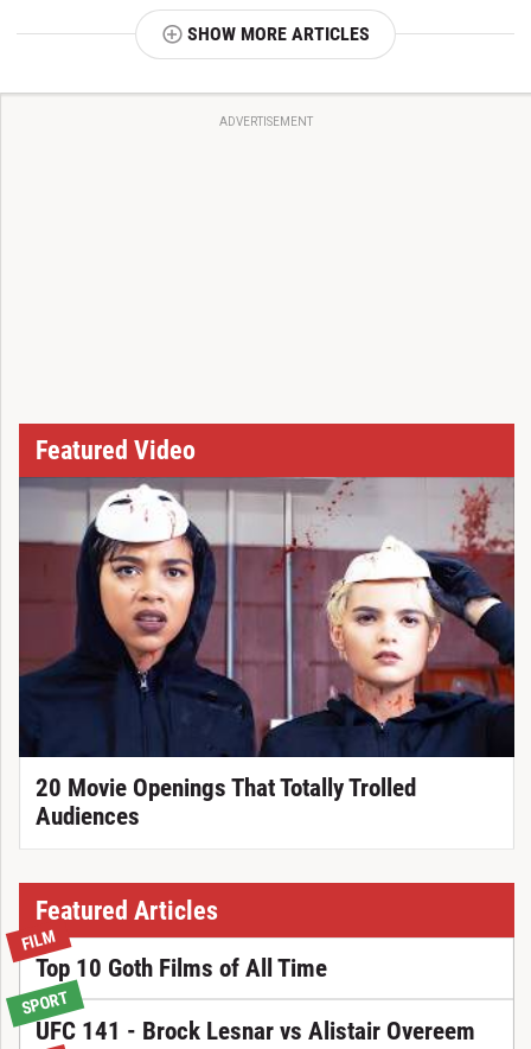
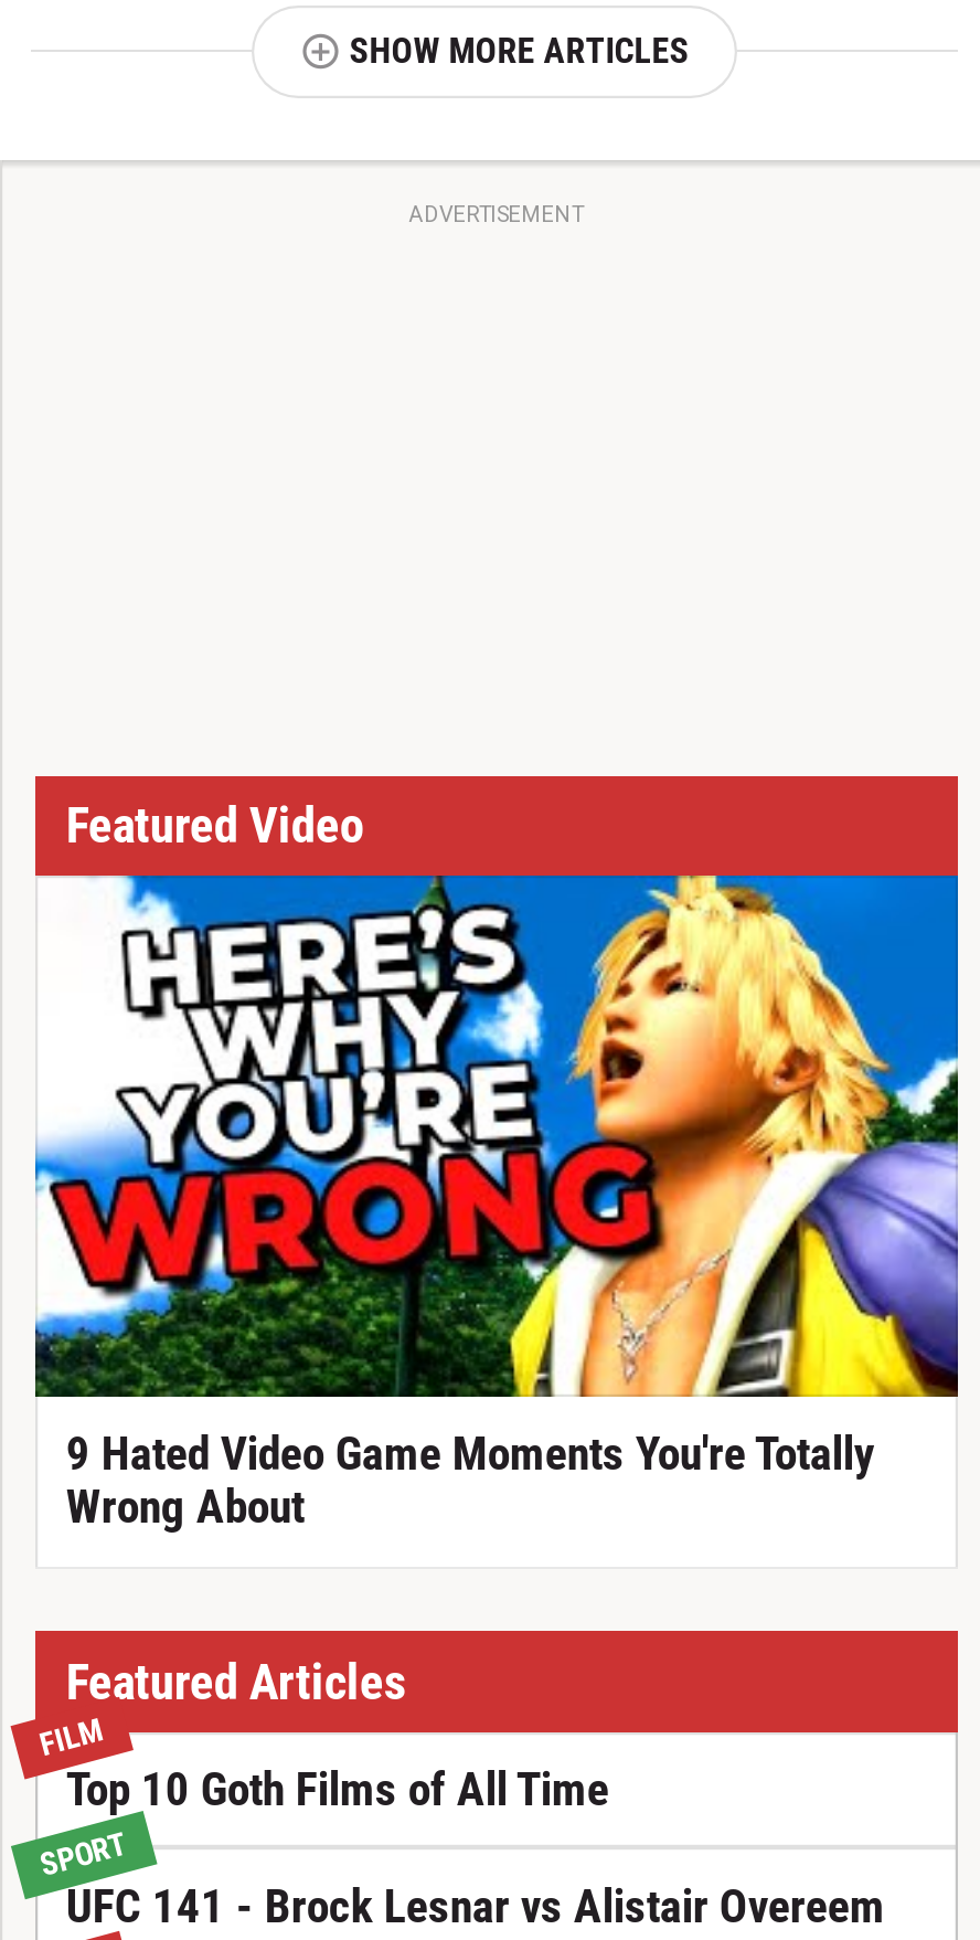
[18,476,516,831] [image] | 20 Movie Openings That Totally Trolled | Audiences -> [33,873,960,1534] [image] | 9 Hated Video Game Moments You're Totally | Wrong About

